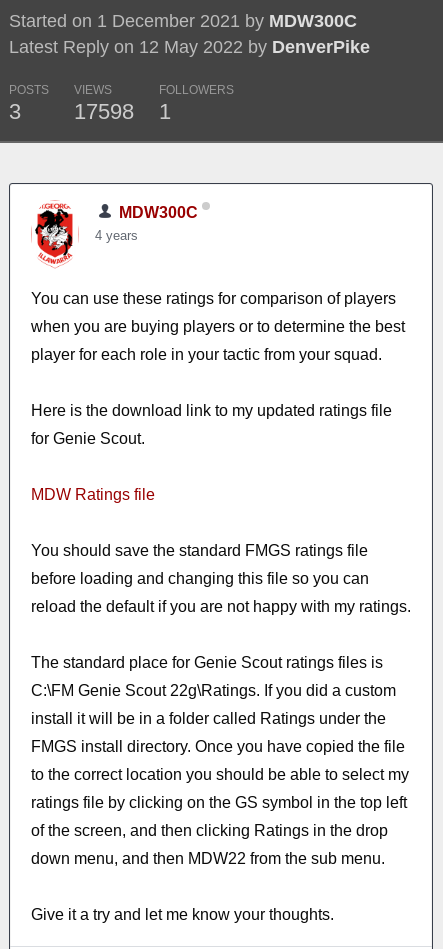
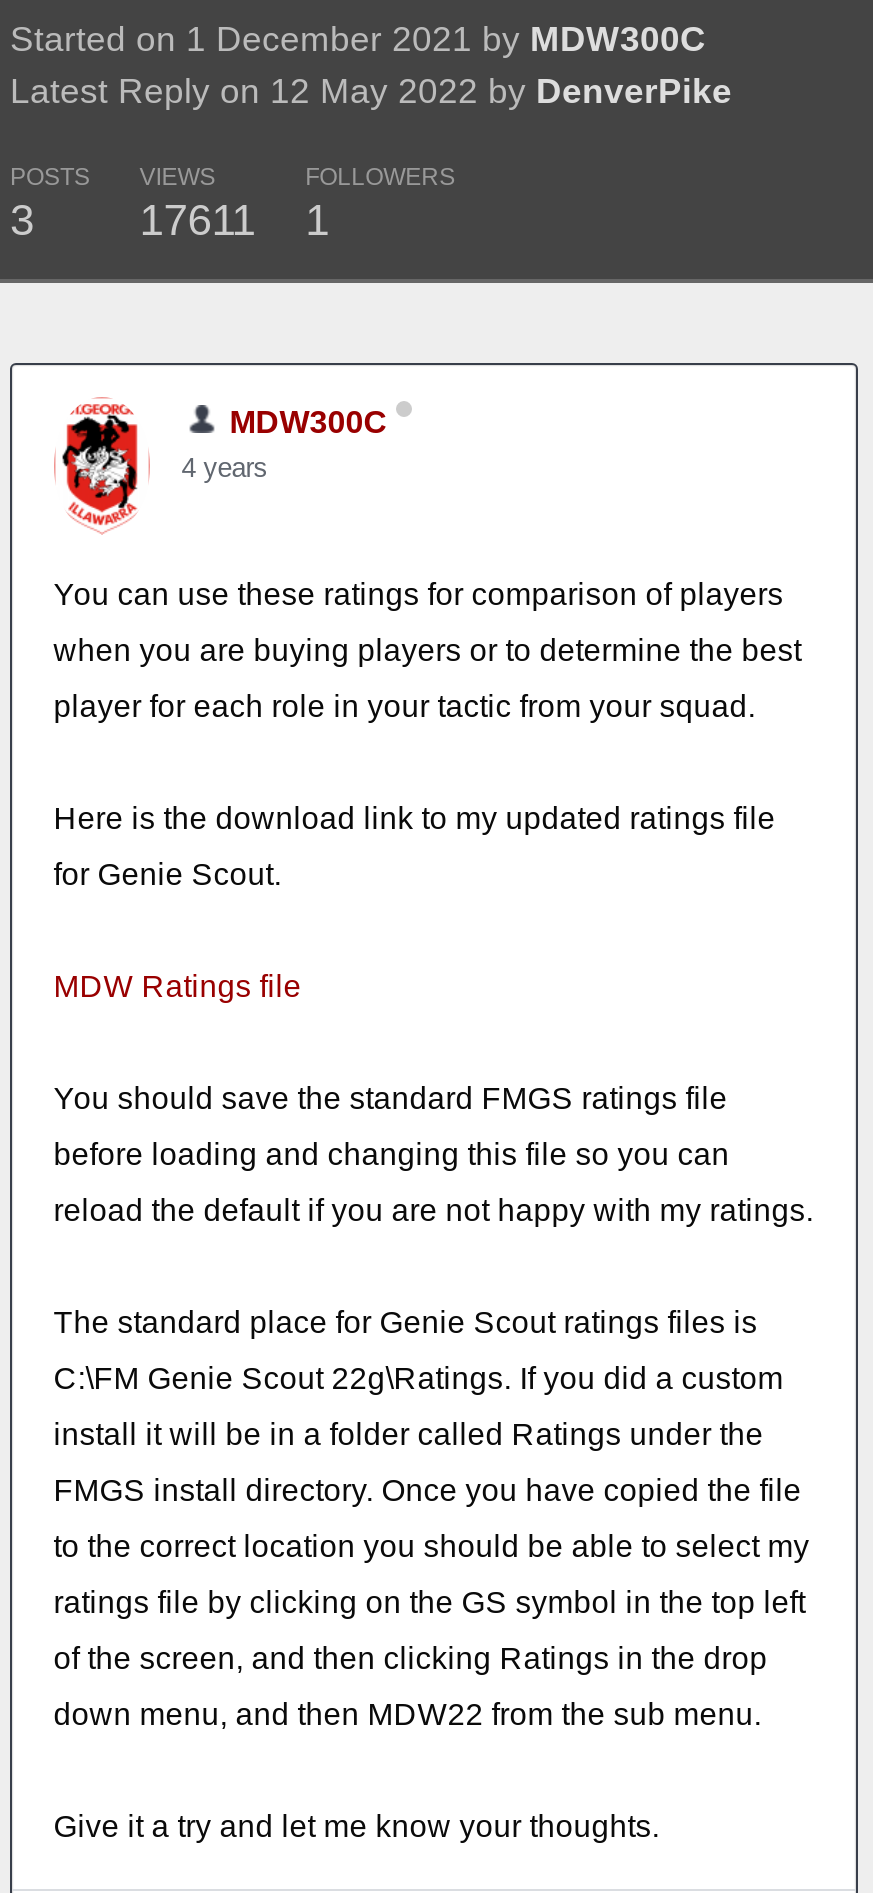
[74,99,171,124] 17598 1 -> [140,195,329,245] 17611 1

